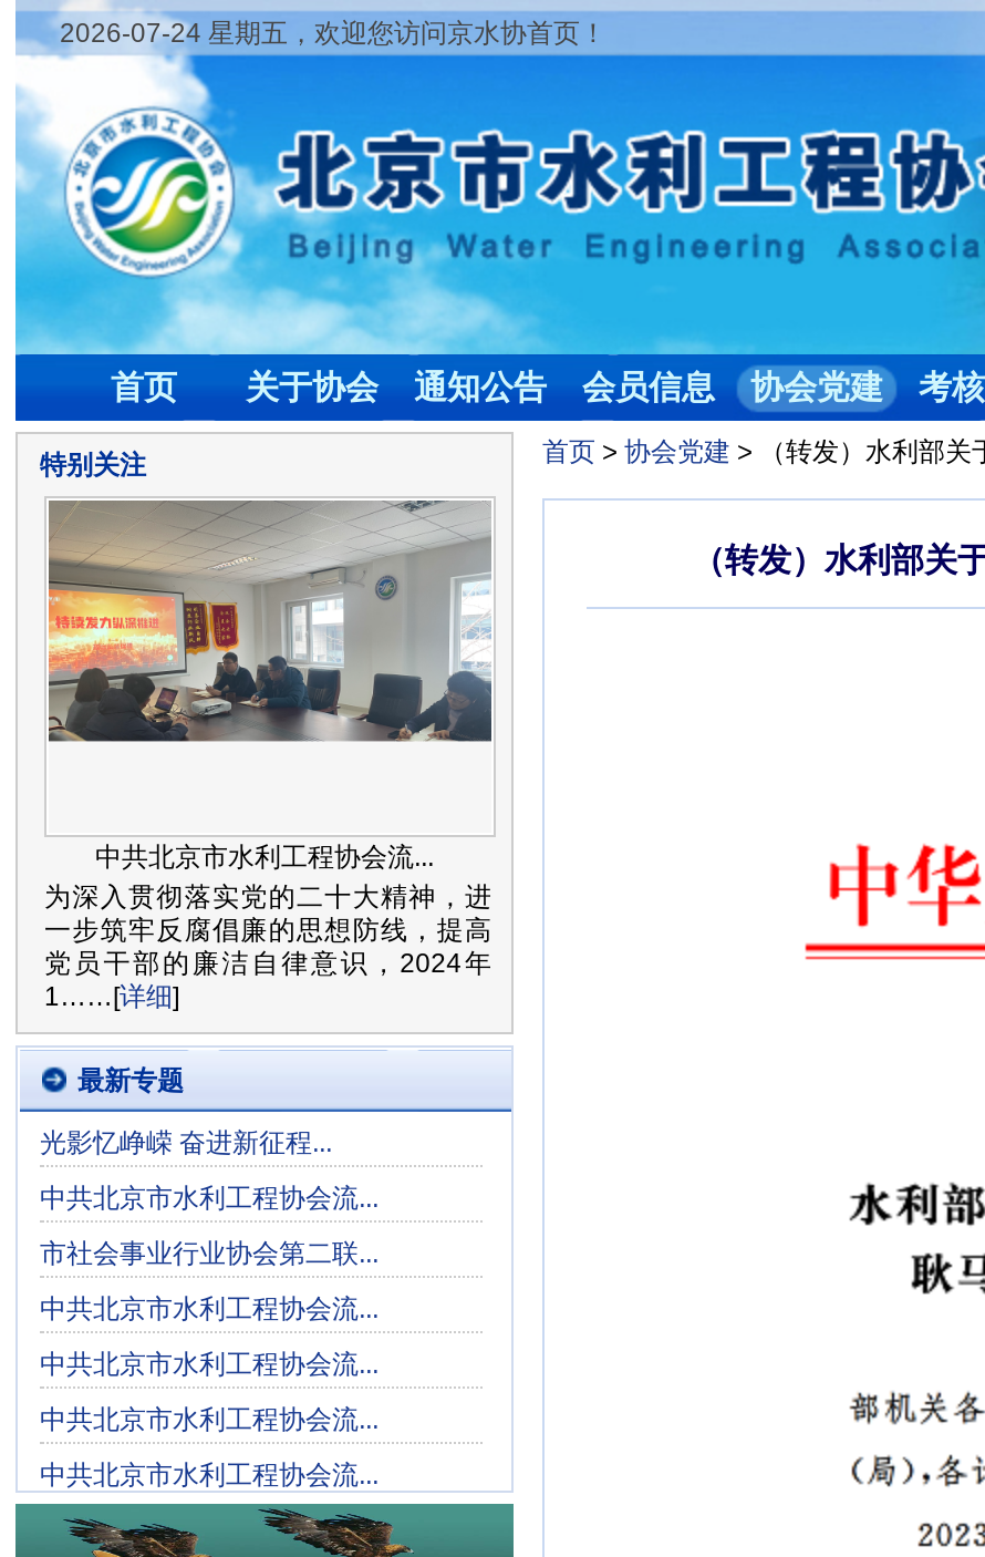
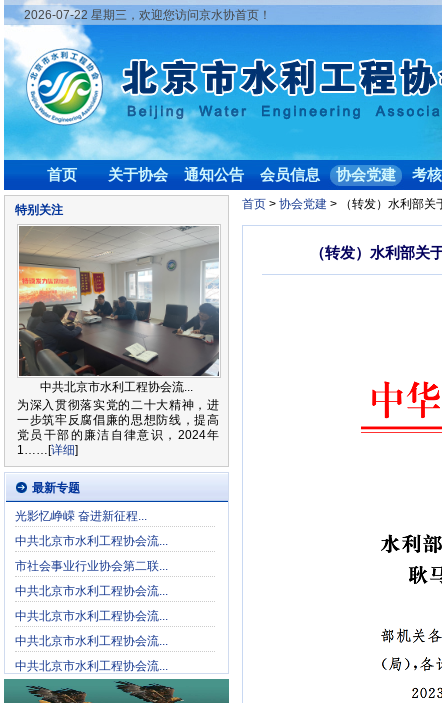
[60,18,606,49] 2026-07-24 星期五，欢迎您访问京水协首页！ -> [24,8,271,22] 2026-07-22 星期三，欢迎您访问京水协首页！
none -> [18,334,220,377] [image]

